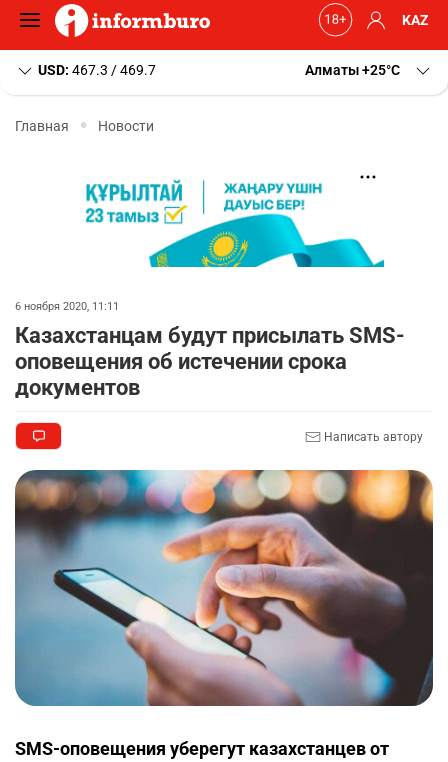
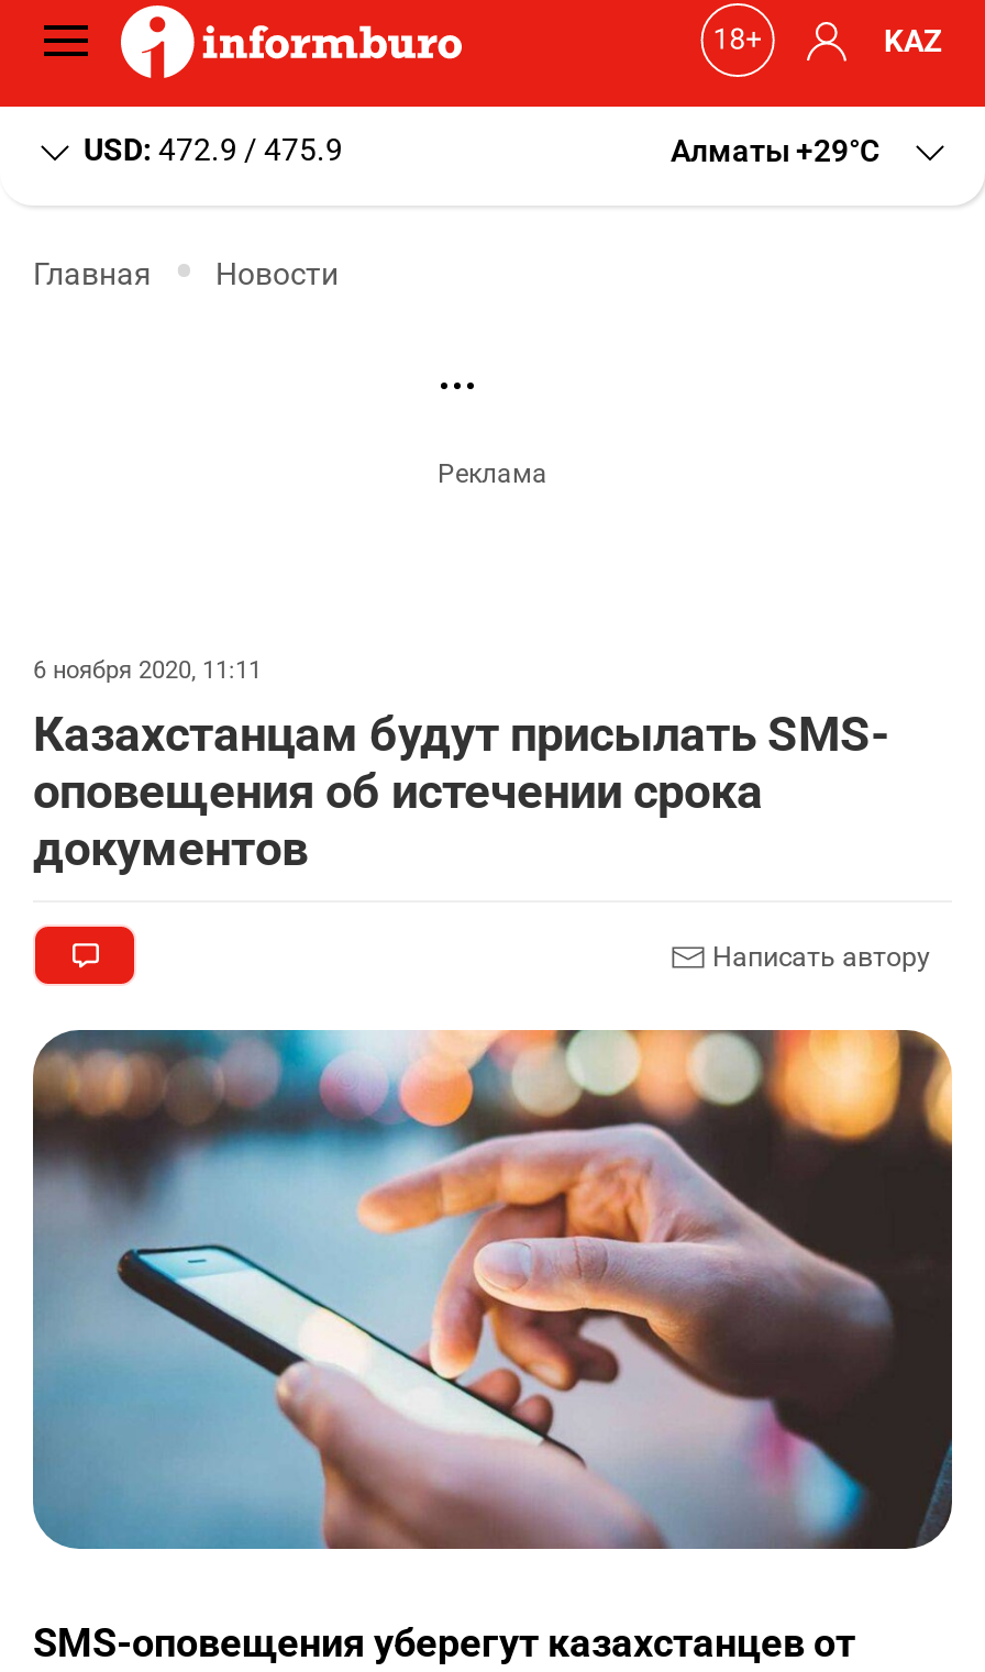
[38,62,156,78] USD: 467.3 / 469.7 -> [84,133,343,168] USD: 472.9 / 475.9
[305,62,400,78] Алматы +25 C -> [671,133,879,168] Алматы +29 C
[85,175,385,268] [image] -> none

